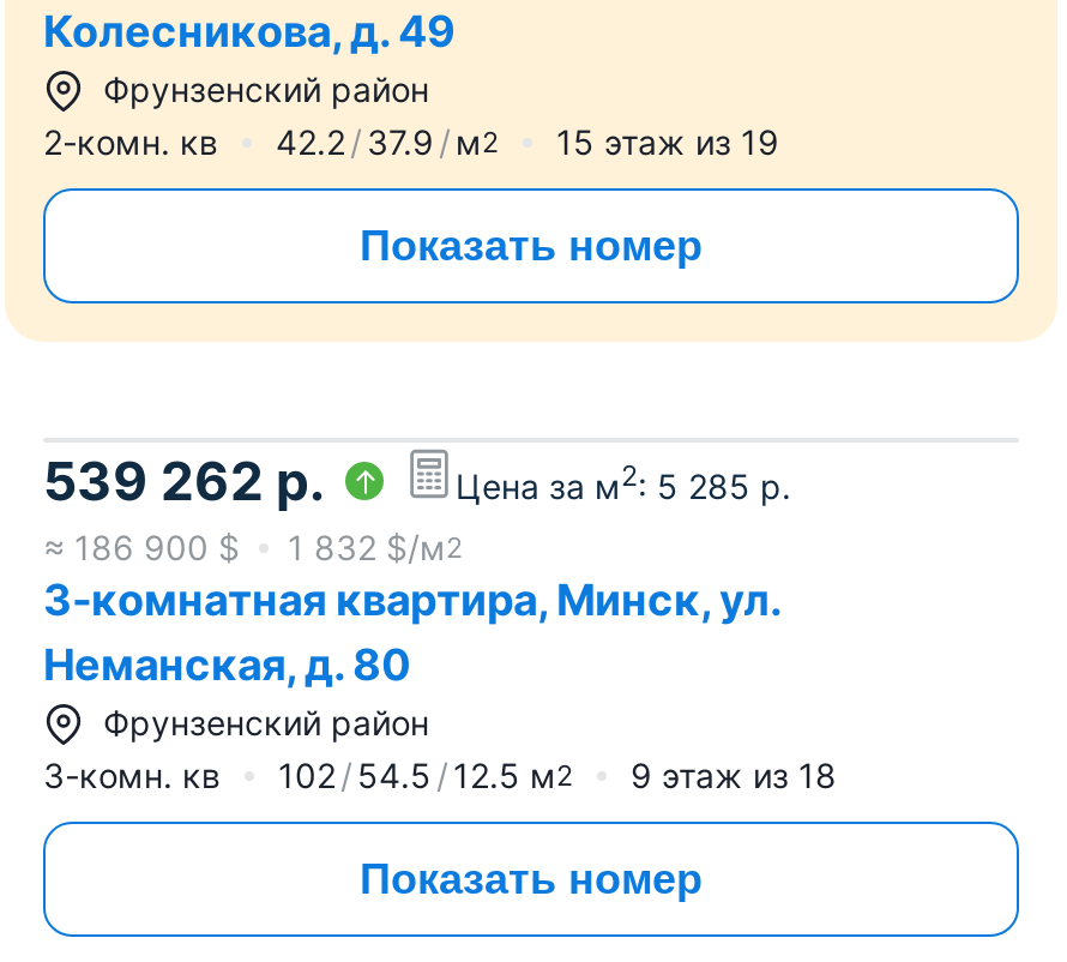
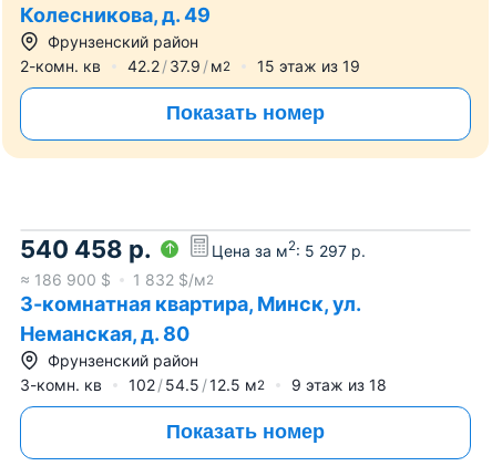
[43,451,326,513] 539 262 р. -> [20,234,152,263] 540 458 р.
[456,459,791,506] Цена за м2: 5 285 р. -> [212,239,366,260] Цена за м2: 5 297 р.

